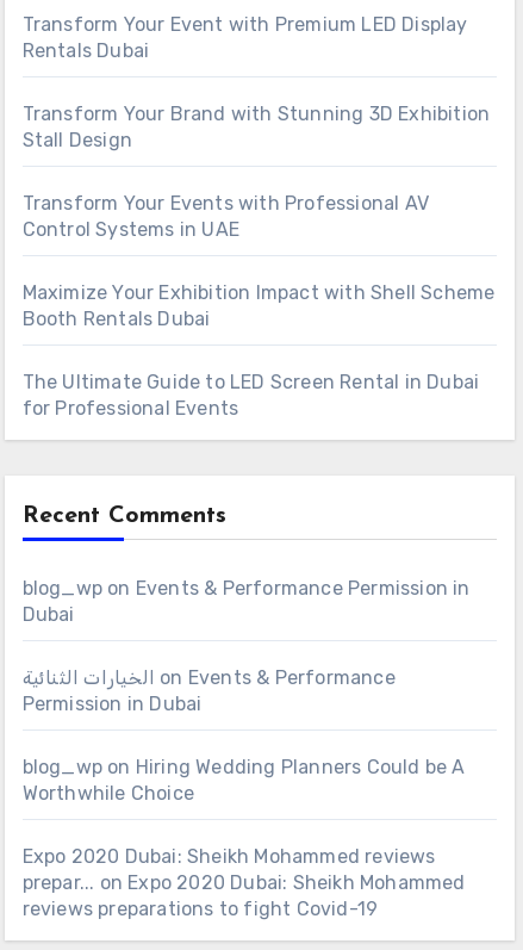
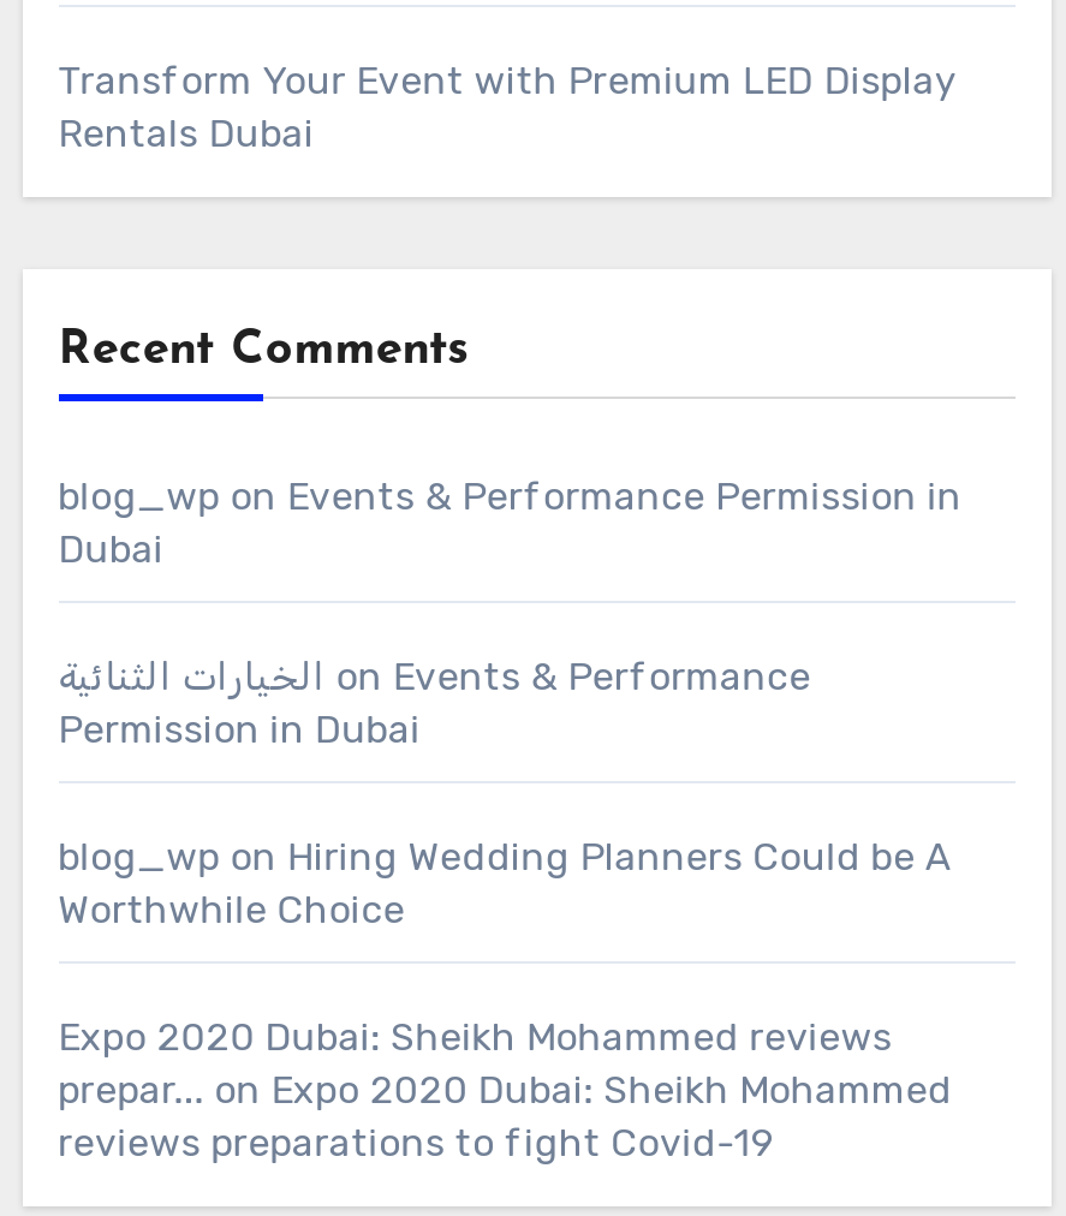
[22,103,495,420] Transform Your Brand with Stunning 3D Exhibition | Stall Design | Transform Your Events with Professional AV | Control Systems in UAE | Maximize Your Exhibition Impact with Shell Scheme | Booth Rentals Dubai | The Ultimate Guide to LED Screen Rental in Dubai | for Professional Events -> none

